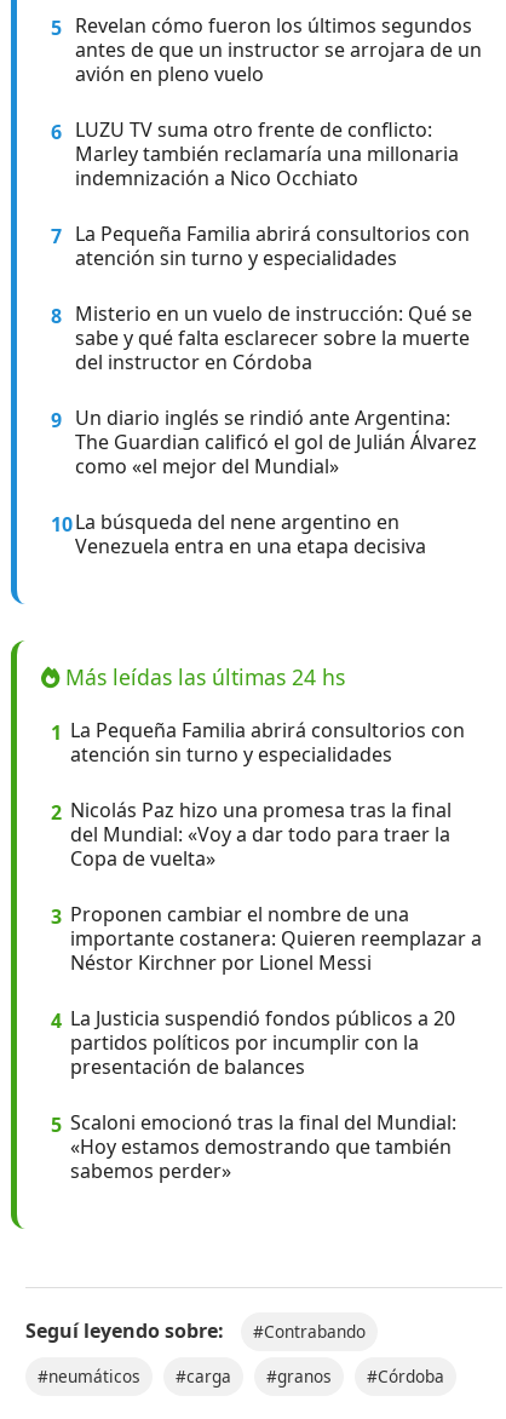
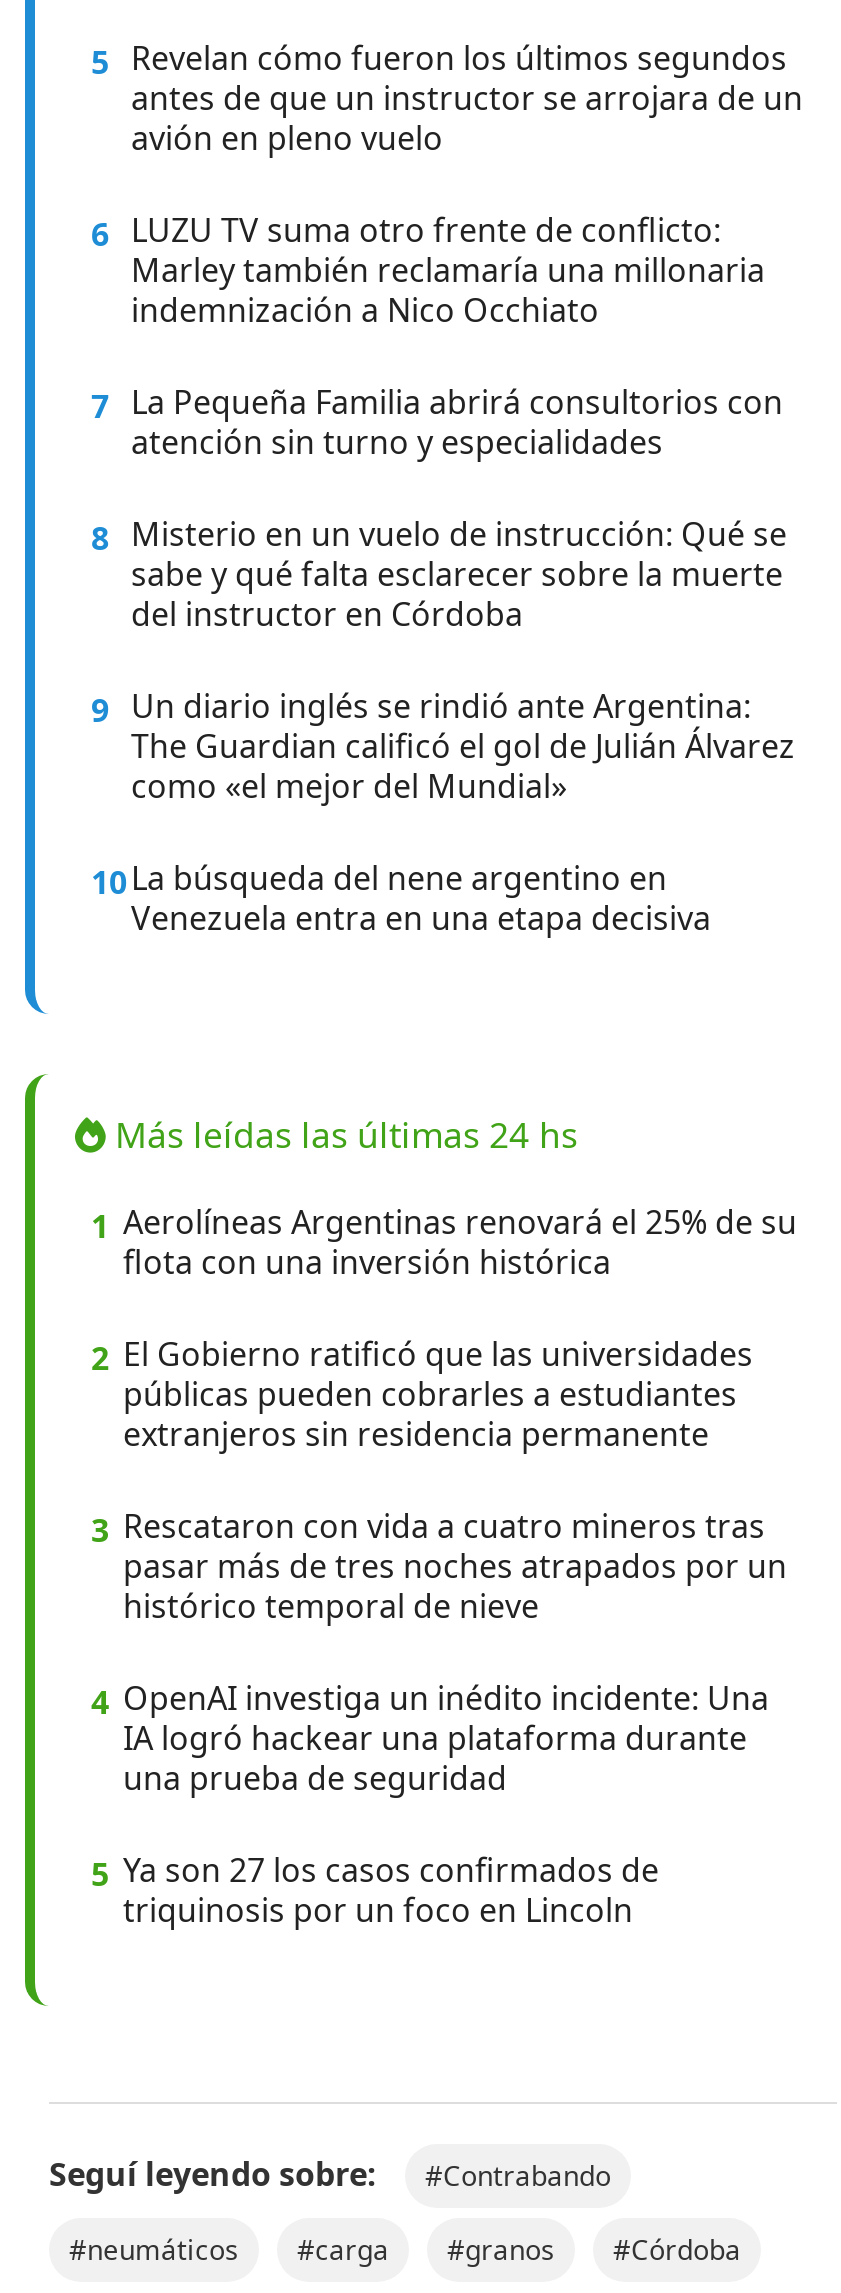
[51,717,465,768] 1 La Pequeña Familia abrirá consultorios con | atención sin turno y especialidades -> [91,1201,797,1285] 1 Aerolíneas Argentinas renovará el 25% de su | flota con una inversión histórica
[51,797,452,872] 2 Nicolás Paz hizo una promesa tras la final | del Mundial: «Voy a dar todo para traer la | Copa de vuelta» -> [91,1333,753,1457] 2 El Gobierno ratificó que las universidades | públicas pueden cobrarles a estudiantes | extranjeros sin residencia permanente
[51,901,482,976] 3 Proponen cambiar el nombre de una | importante costanera: Quieren reemplazar a | Néstor Kirchner por Lionel Messi -> [91,1505,787,1629] 3 Rescataron con vida a cuatro mineros tras | pasar más de tres noches atrapados por un | histórico temporal de nieve
[51,1005,455,1080] 4 La Justicia suspendió fondos públicos a 20 | partidos políticos por incumplir con la | presentación de balances -> [91,1677,769,1801] 4 OpenAI investiga un inédito incidente: Una | IA logró hackear una plataforma durante | una prueba de seguridad
[51,1110,456,1185] 5 Scaloni emocionó tras la final del Mundial: | «Hoy estamos demostrando que también | sabemos perder» -> [91,1849,659,1933] 5 Ya son 27 los casos confirmados de | triquinosis por un foco en Lincoln

